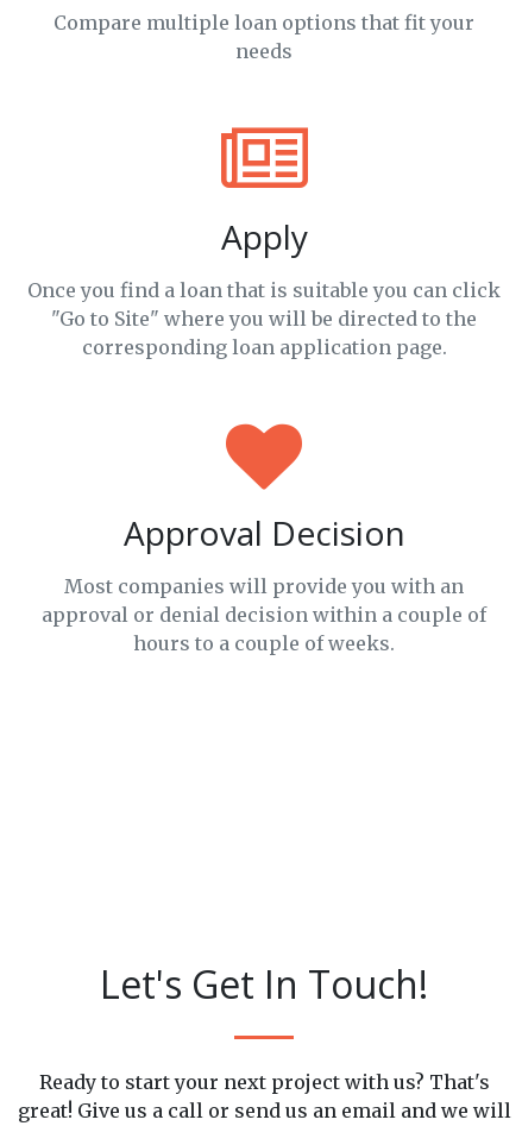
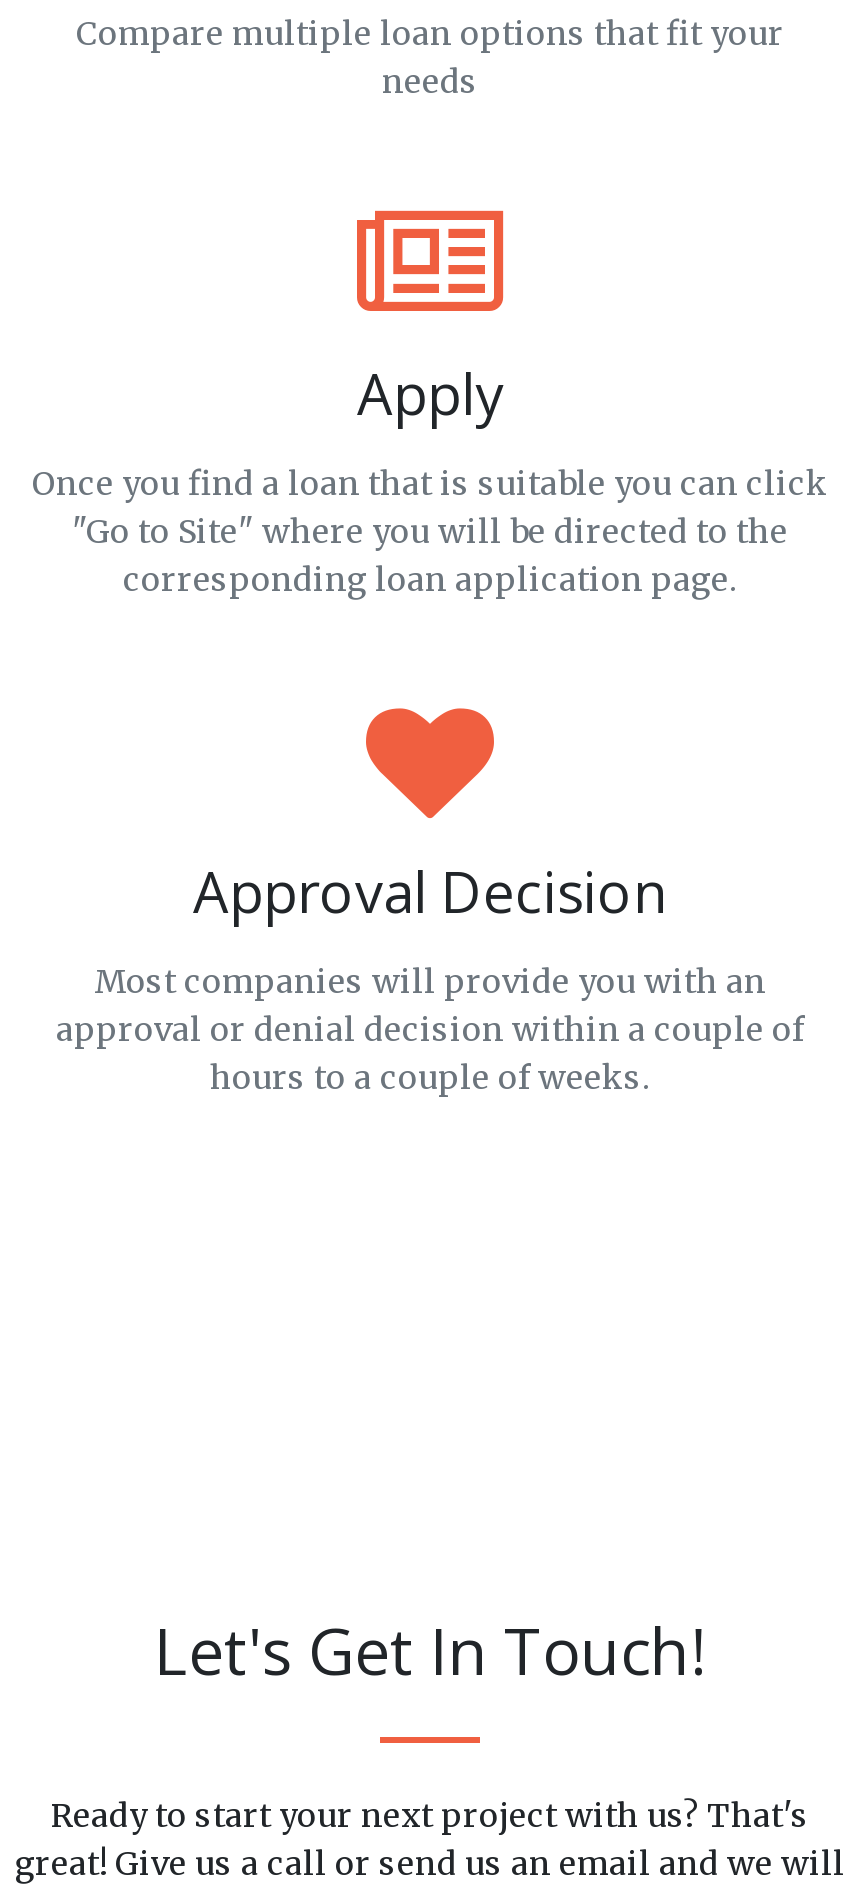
[220,126,309,181] [image] -> [354,209,506,309] [image]

